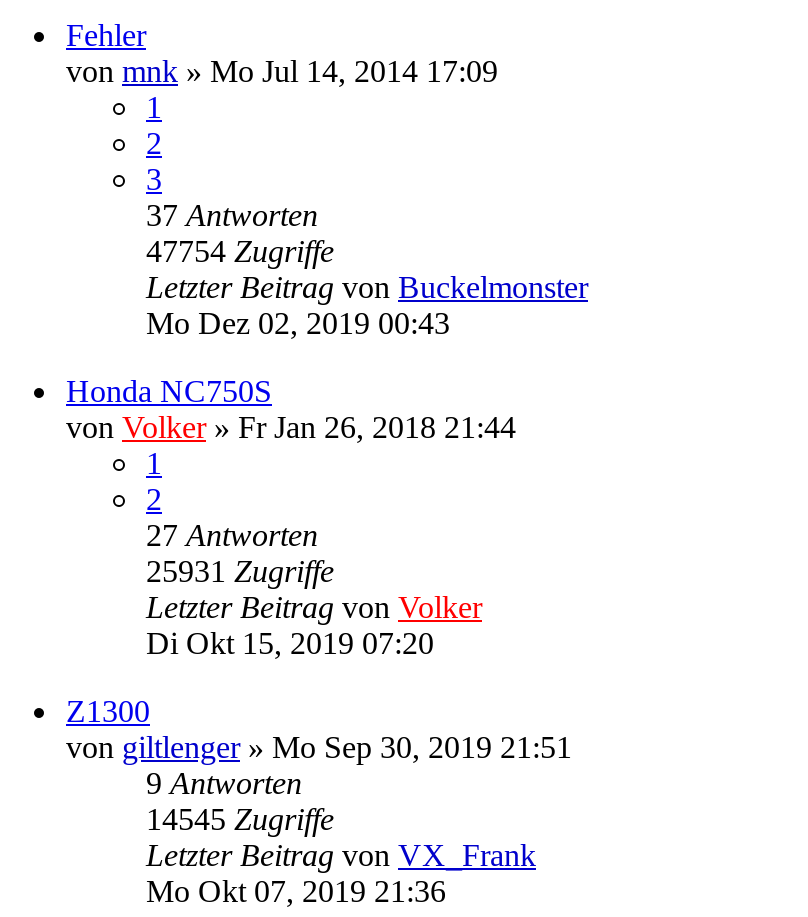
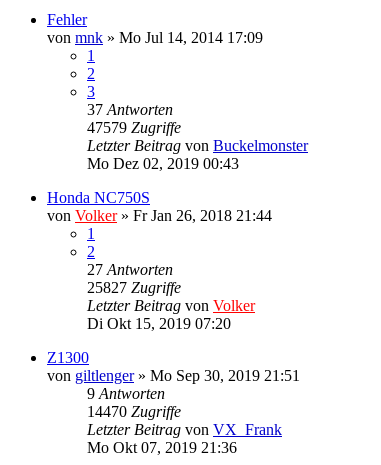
[146,234,334,268] 47754 Zugriffe -> [87,119,181,136] 47579 Zugriffe
[146,554,334,588] 25931 Zugriffe -> [87,279,181,296] 25827 Zugriffe
[146,802,334,836] 14545 Zugriffe -> [87,403,181,420] 14470 Zugriffe

